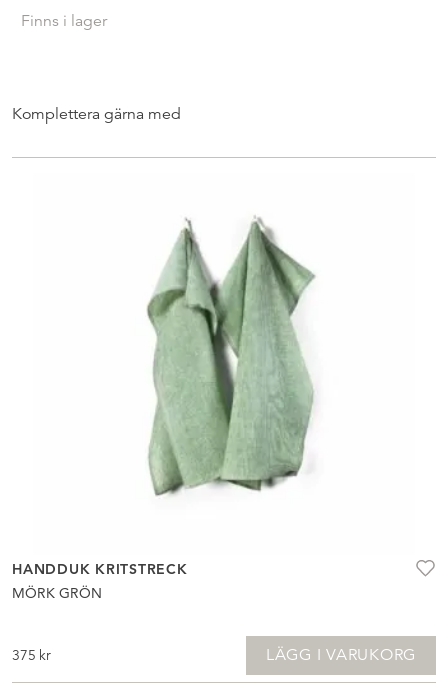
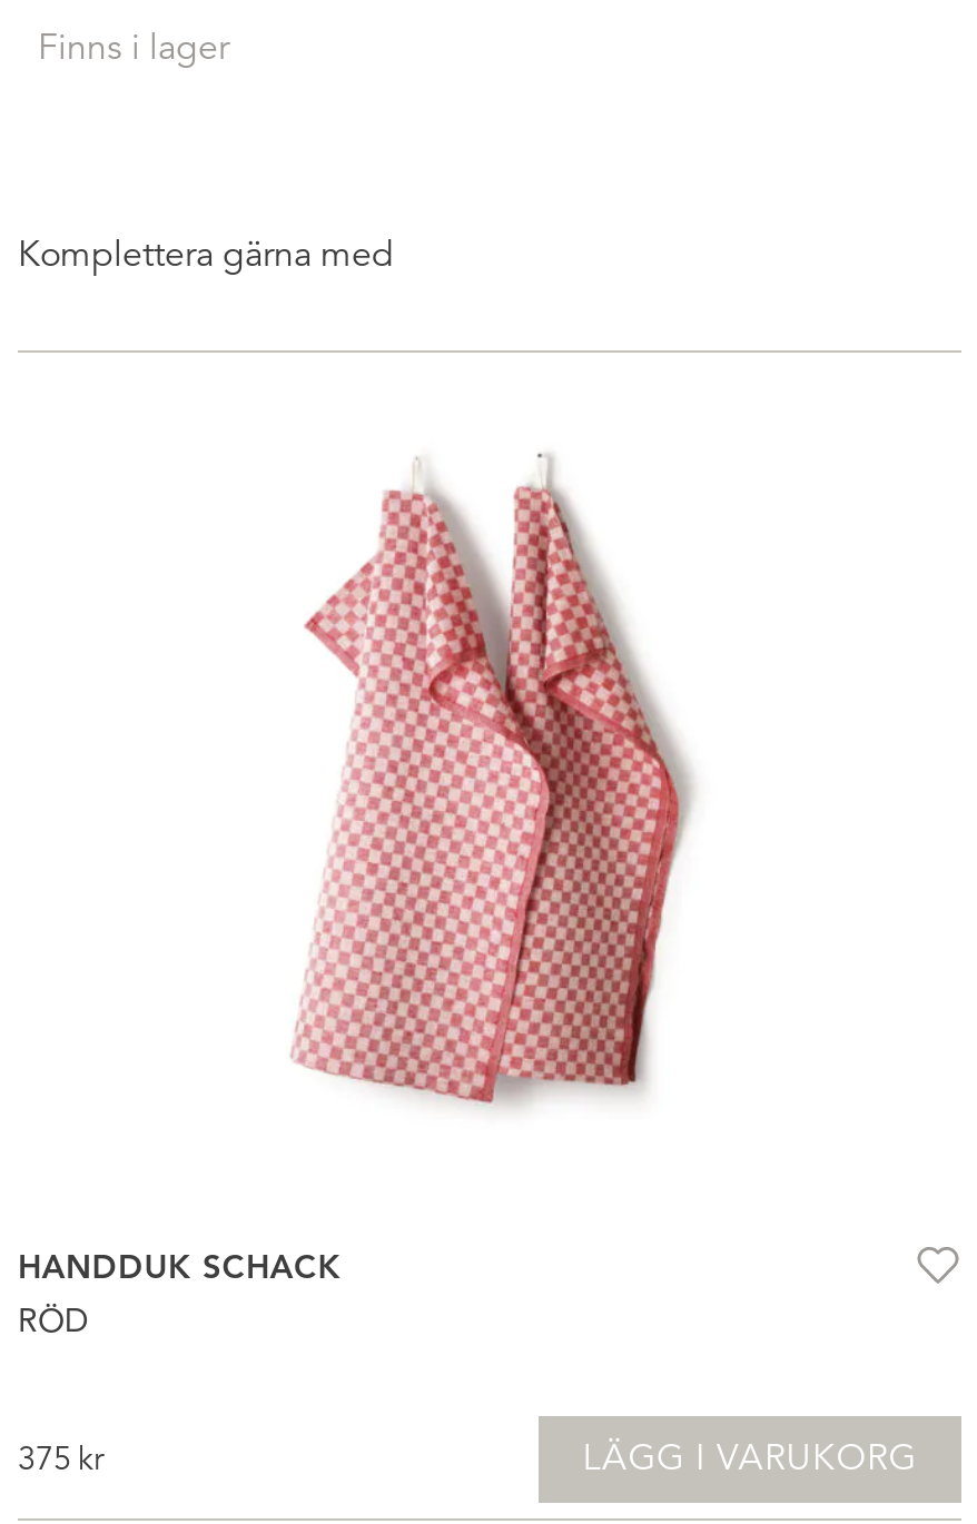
[135,204,316,497] [image] -> [289,453,694,1109] [image]
[12,560,187,602] HANDDUK KRITSTRECK | MÖRK GRÖN -> [18,1247,342,1340] HANDDUK SCHACK | RÖD

